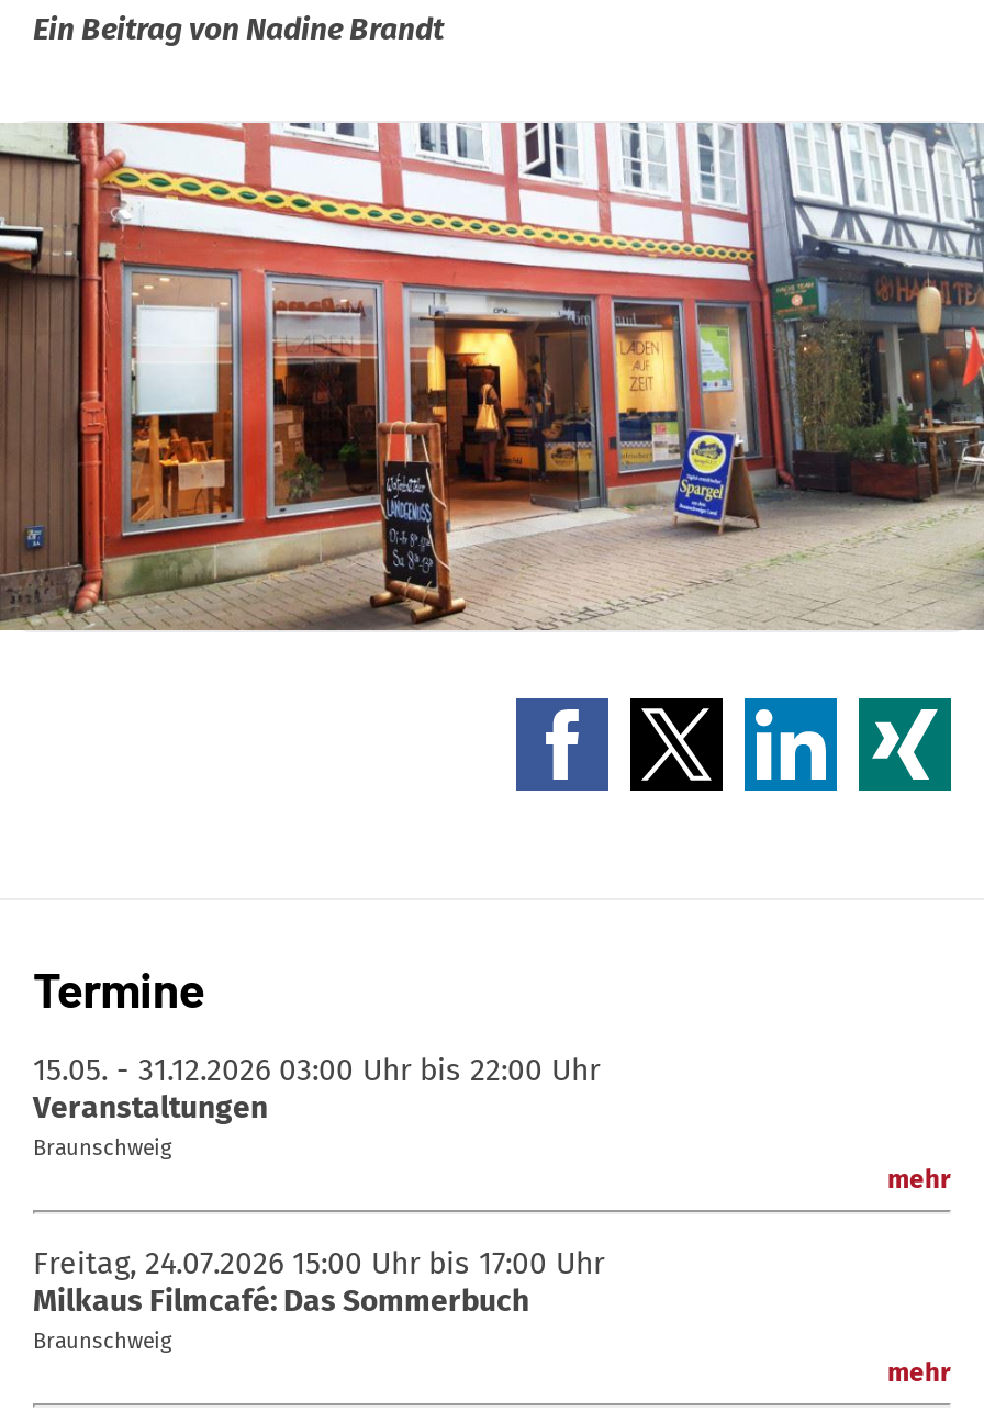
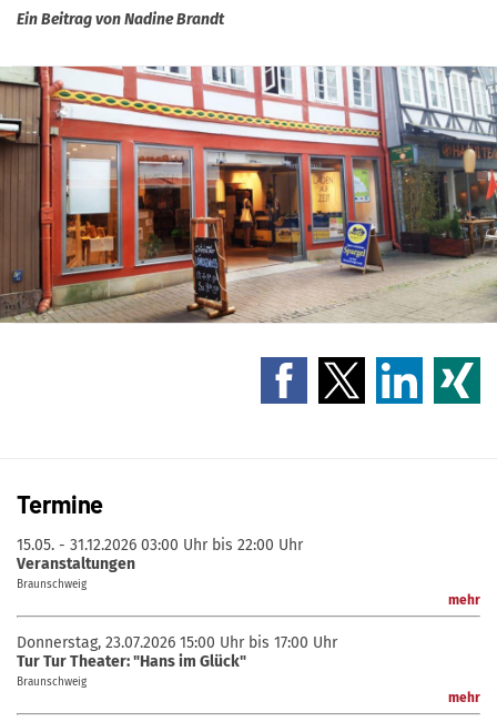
[33,1246,604,1321] Freitag, 24.07.2026 15:00 Uhr bis 17:00 Uhr | Milkaus Filmcafé: Das Sommerbuch -> [17,634,337,671] Donnerstag, 23.07.2026 15:00 Uhr bis 17:00 Uhr | Tur Tur Theater: "Hans im Glück"

